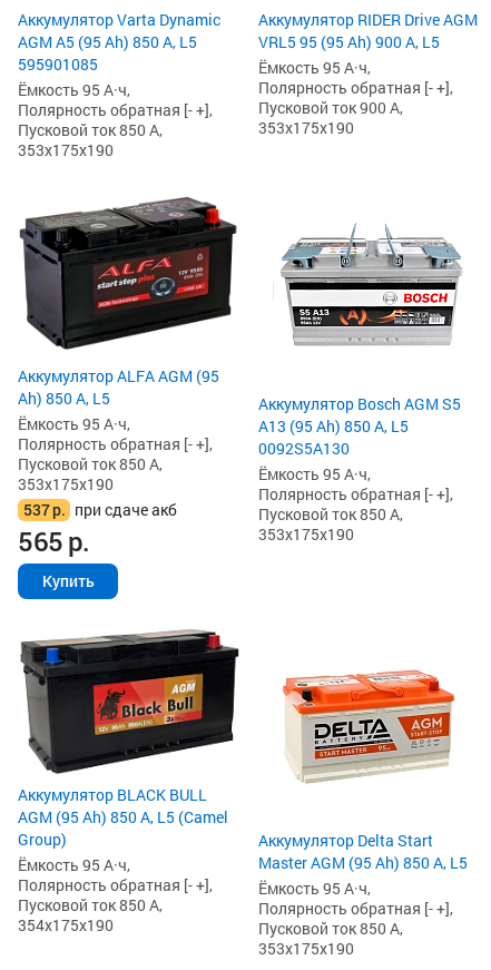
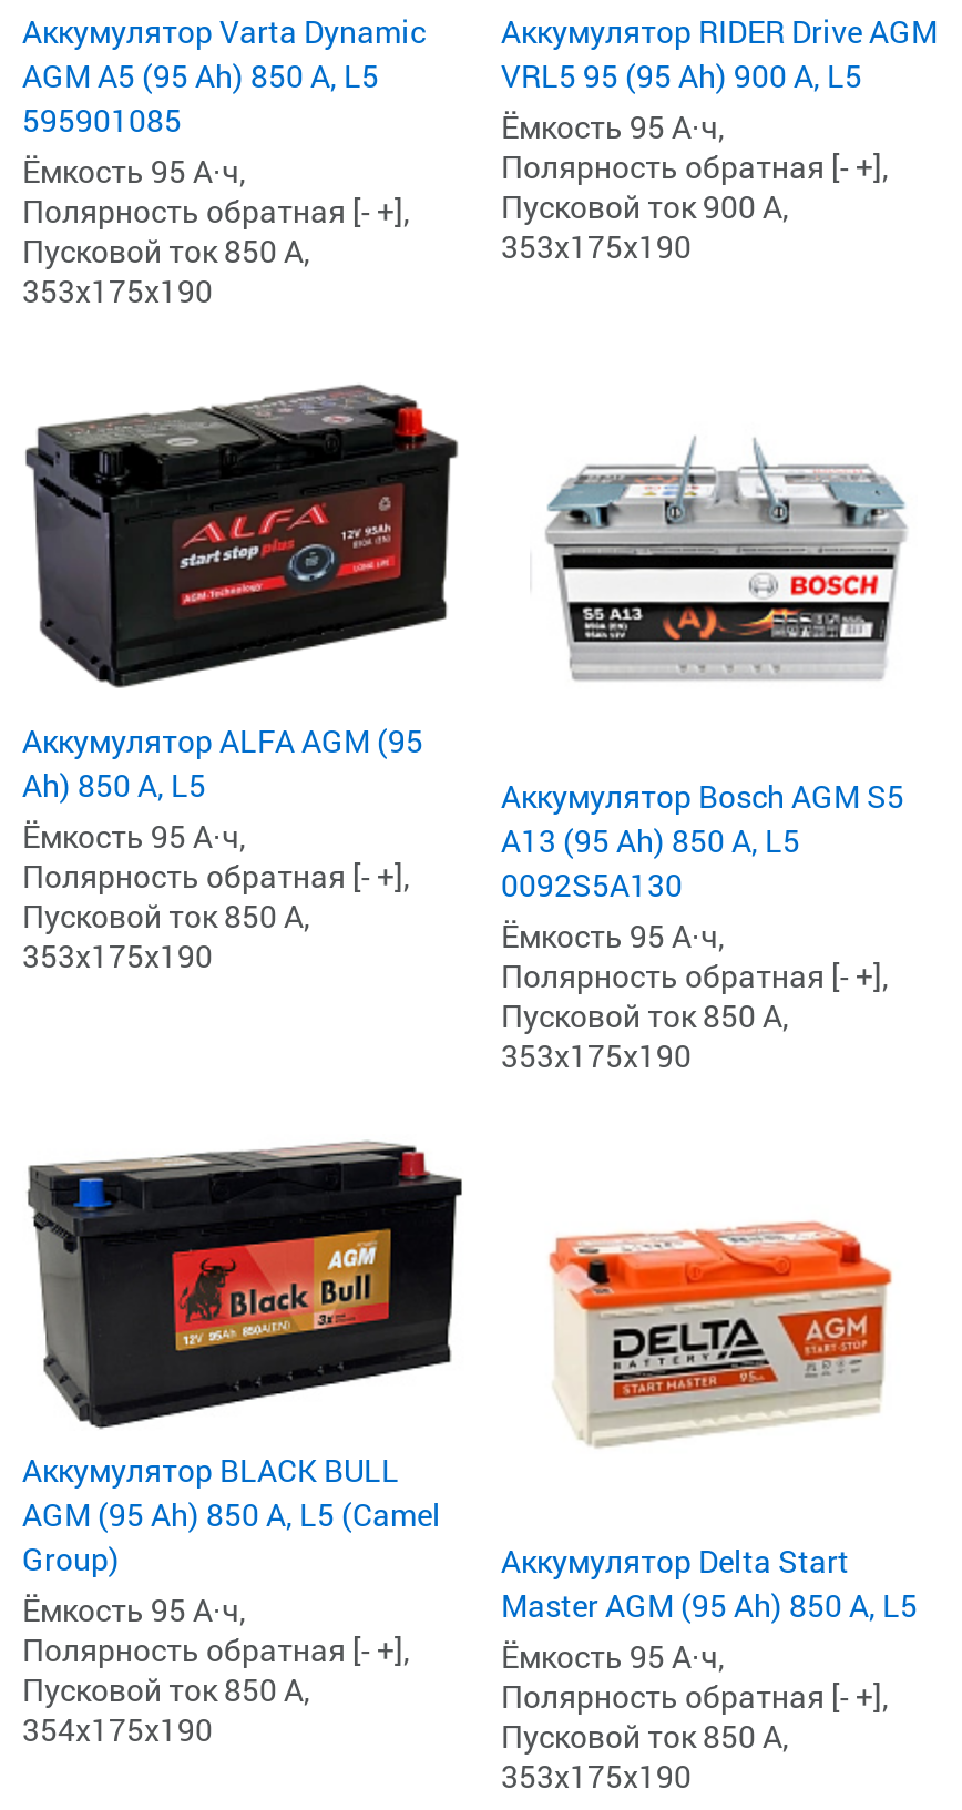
[18,499,177,591] 537 р. при сдаче акб | 565 р. | Купить -> none

